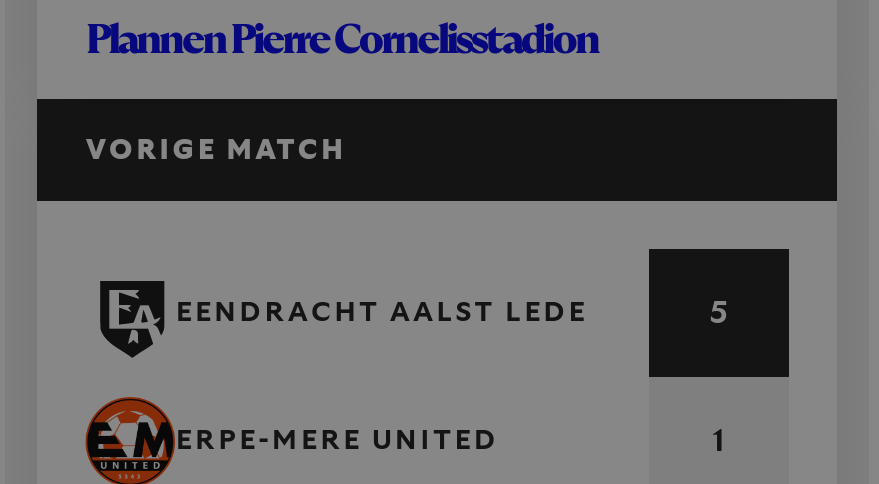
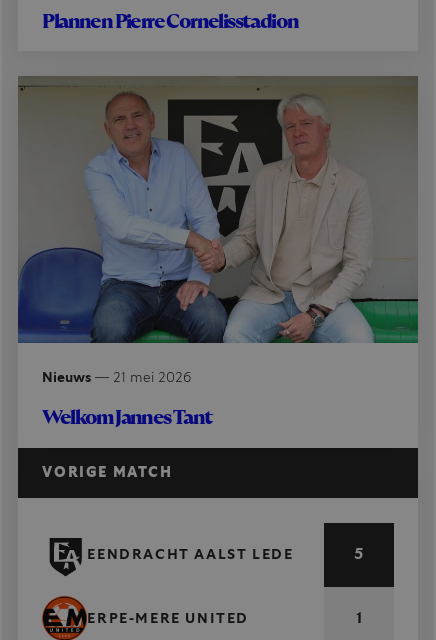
none -> [17,74,419,428] [image] | Nieuws — 21 mei 2026 | Welkom Jannes Tant

